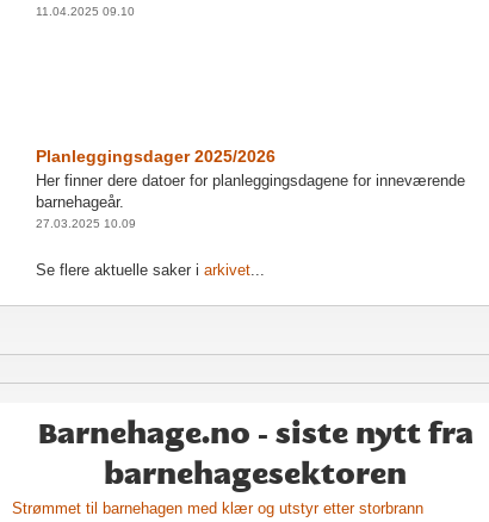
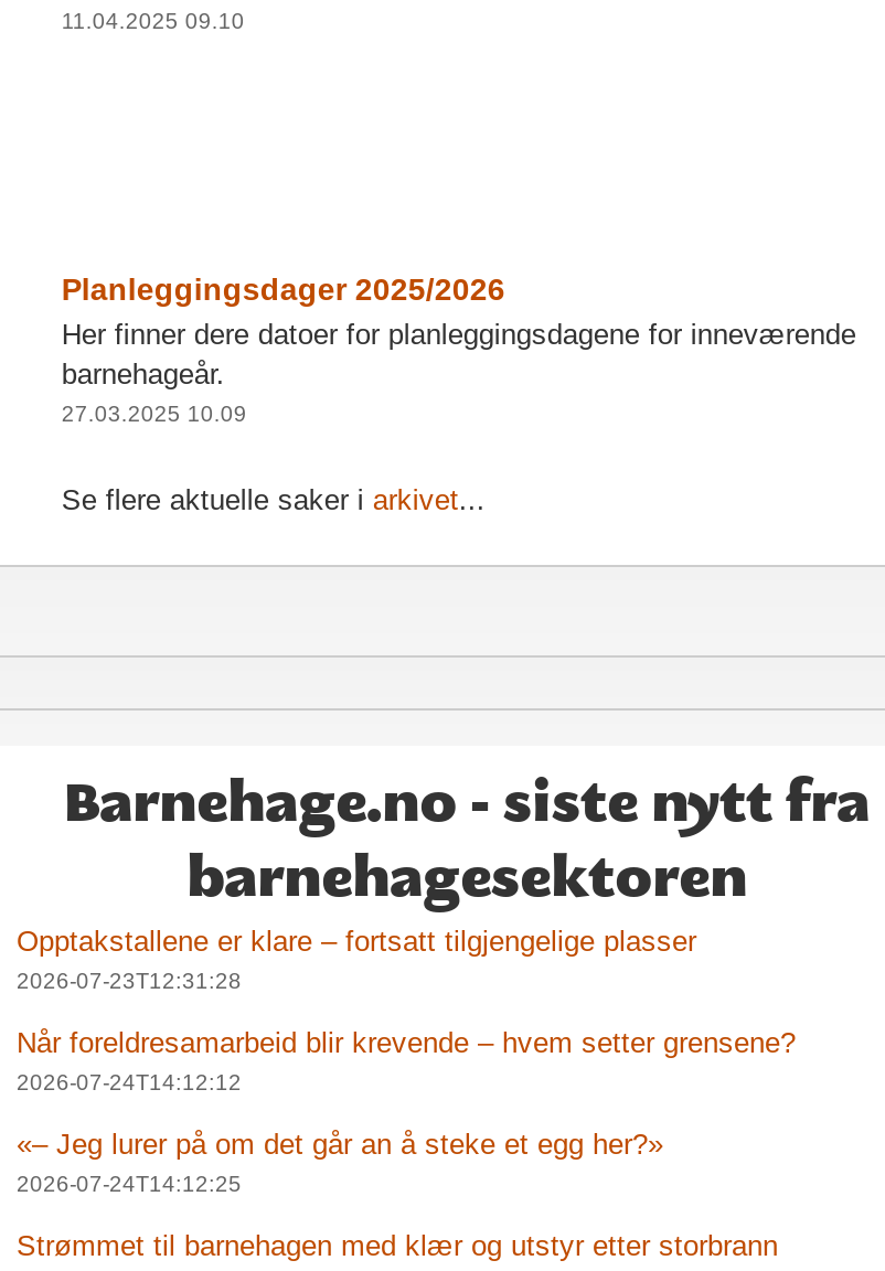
none -> [17,925,796,1196] Opptakstallene er klare – fortsatt tilgjengelige plasser | 2026-07-23T12:31:28 | Når foreldresamarbeid blir krevende – hvem setter grensene? | 2026-07-24T14:12:12 | «– Jeg lurer på om det går an å steke et egg her?» | 2026-07-24T14:12:25

